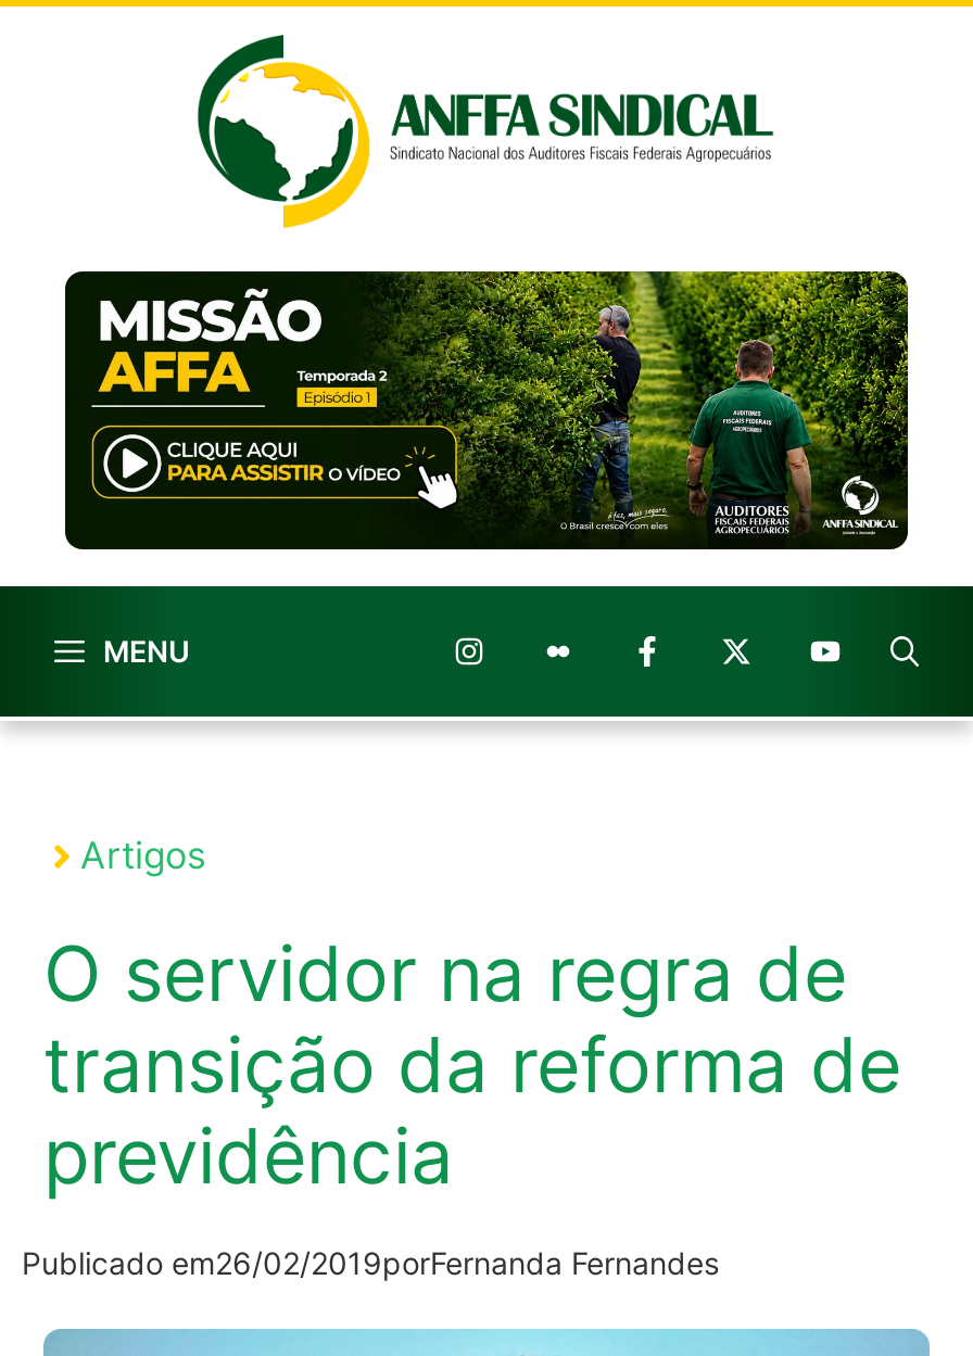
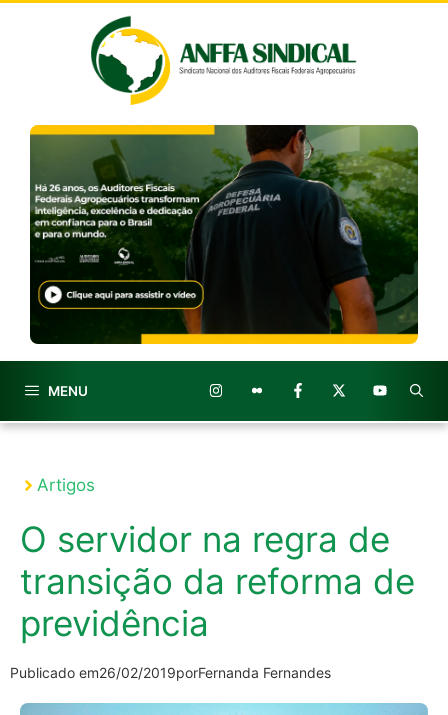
[65,269,908,552] [image] -> [29,124,419,345] [image]

